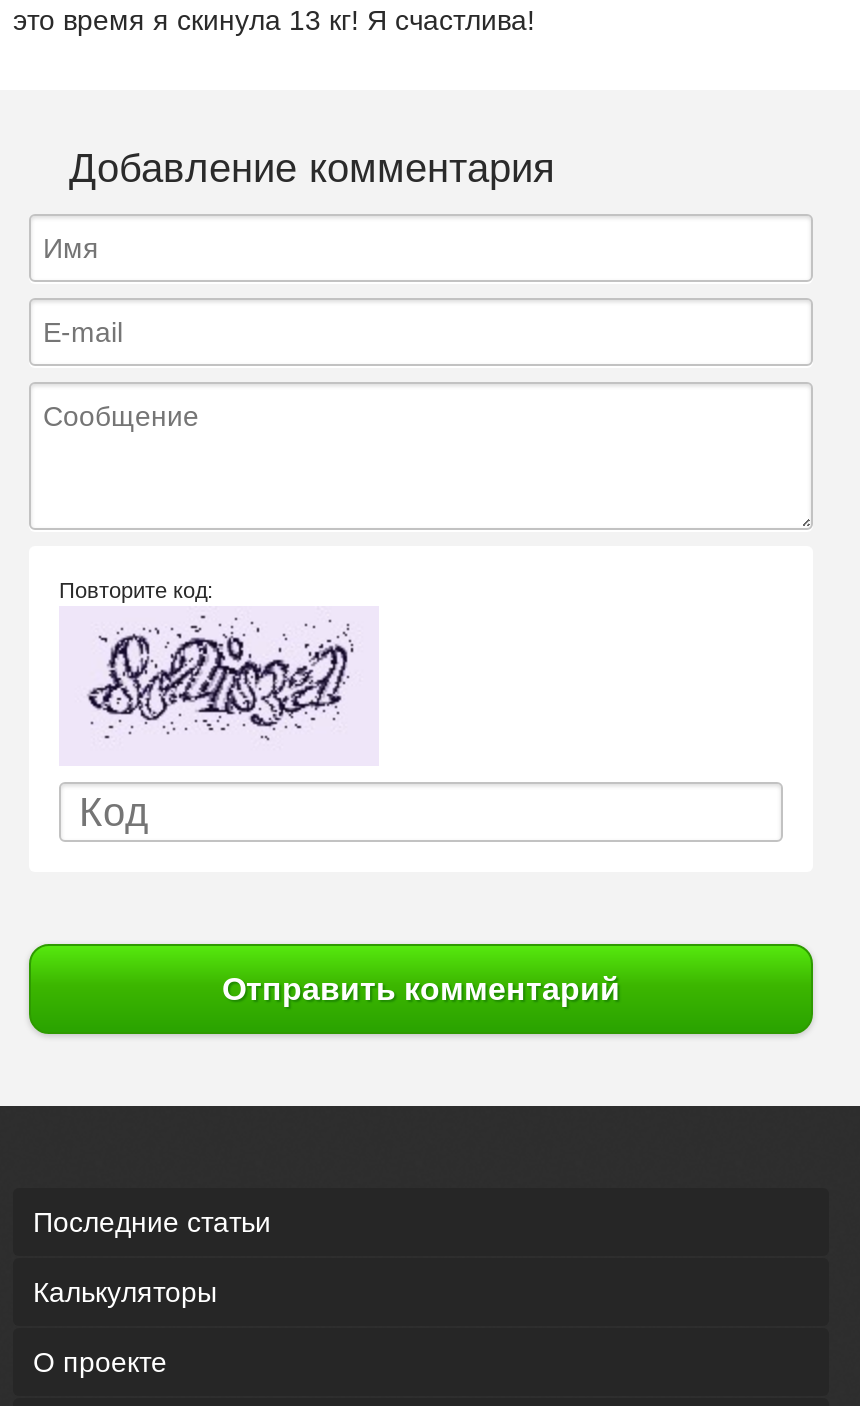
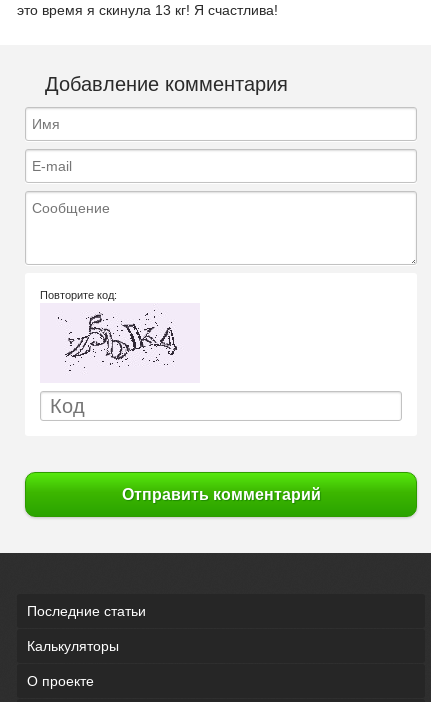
[87,614,355,740] [image] -> [55,310,187,371] [image]

